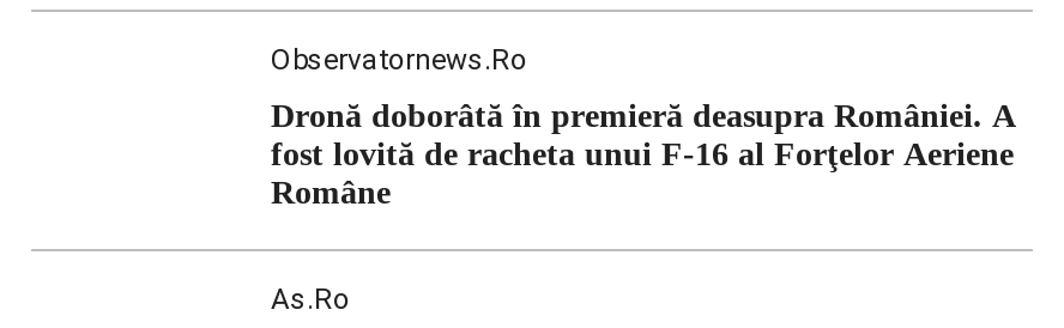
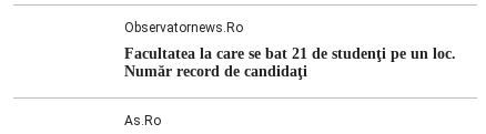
[271,97,1016,210] Dronă doborâtă în premieră deasupra României. A | fost lovită de racheta unui F-16 al Forţelor Aeriene | Române -> [124,45,456,79] Facultatea la care se bat 21 de studenţi pe un loc. | Număr record de candidaţi

